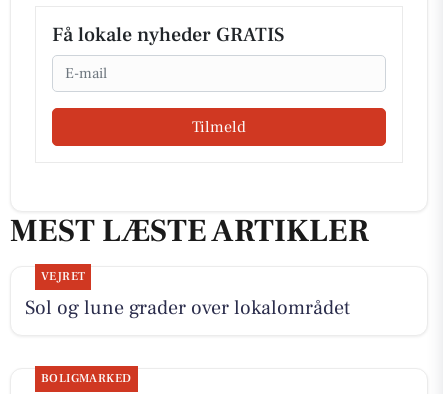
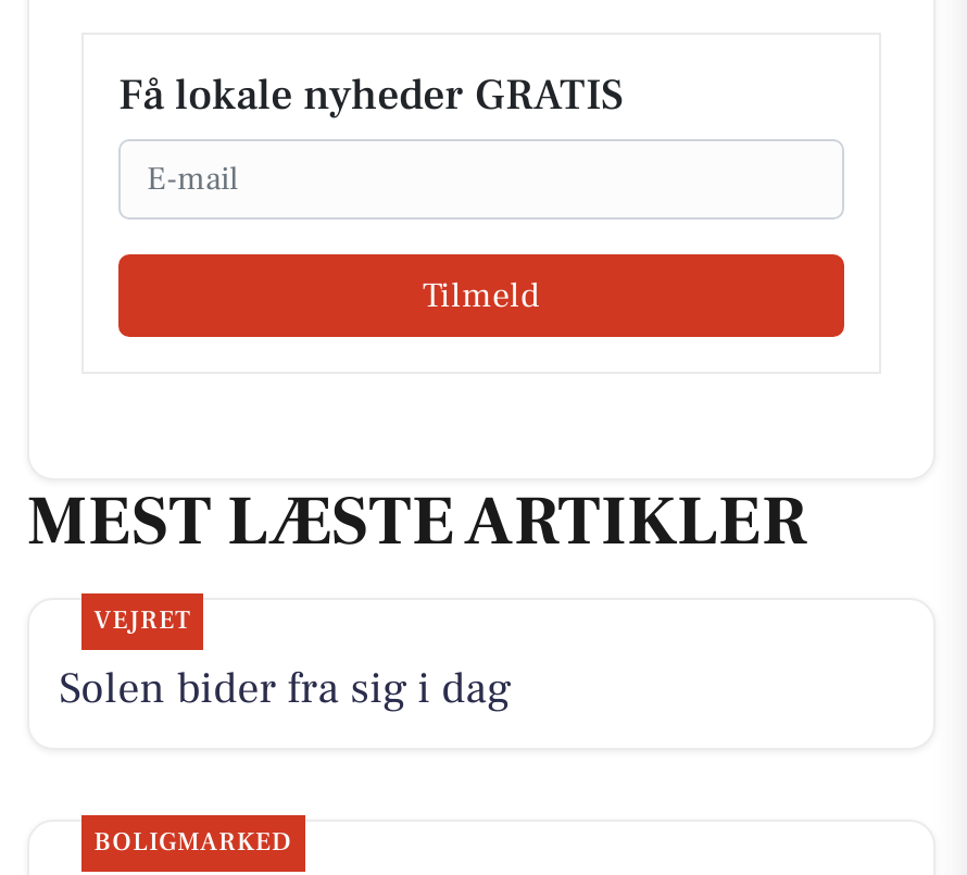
[25,295,350,321] Sol og lune grader over lokalområdet -> [59,661,511,718] Solen bider fra sig i dag

